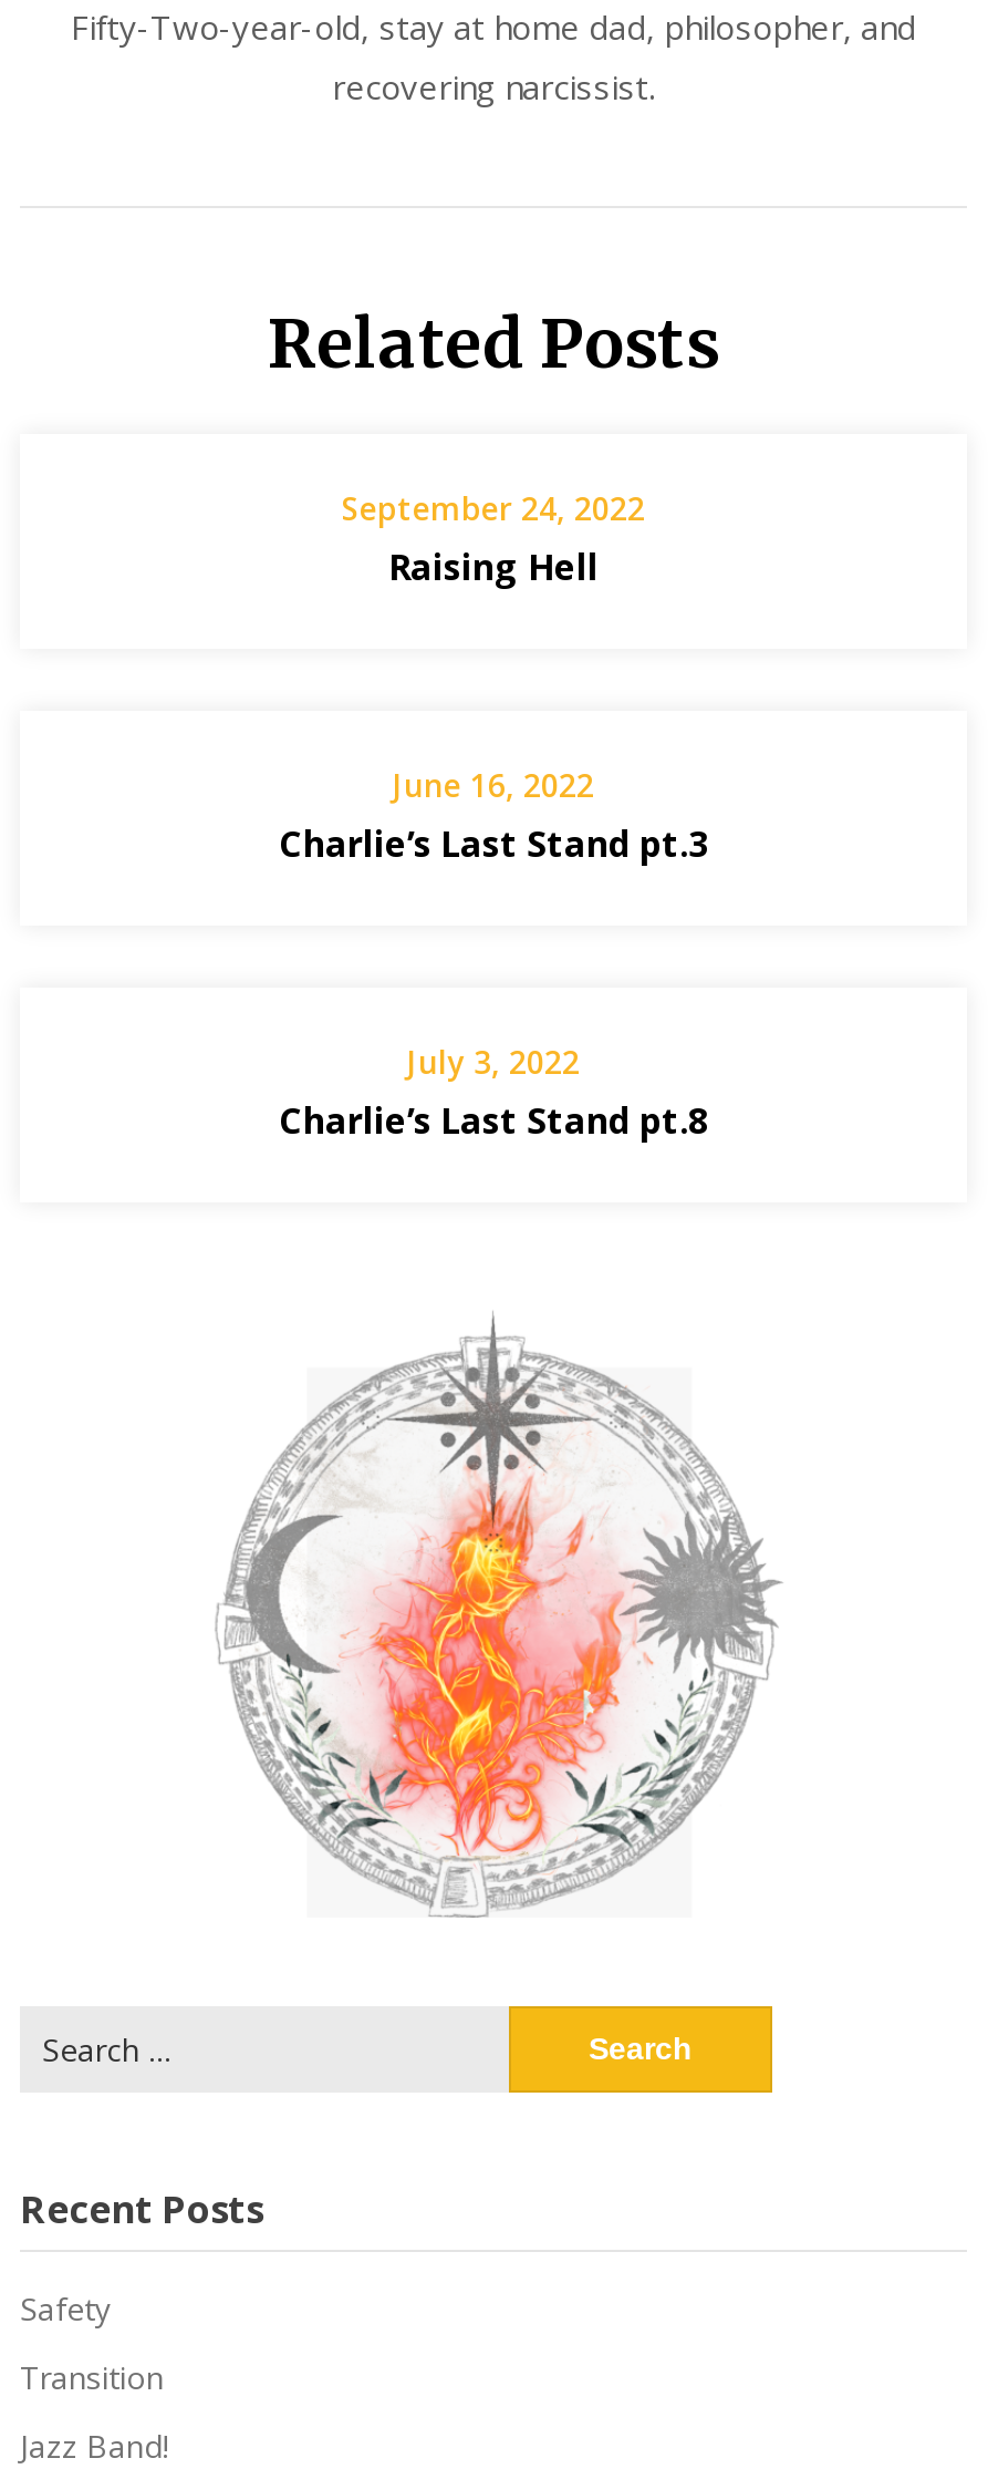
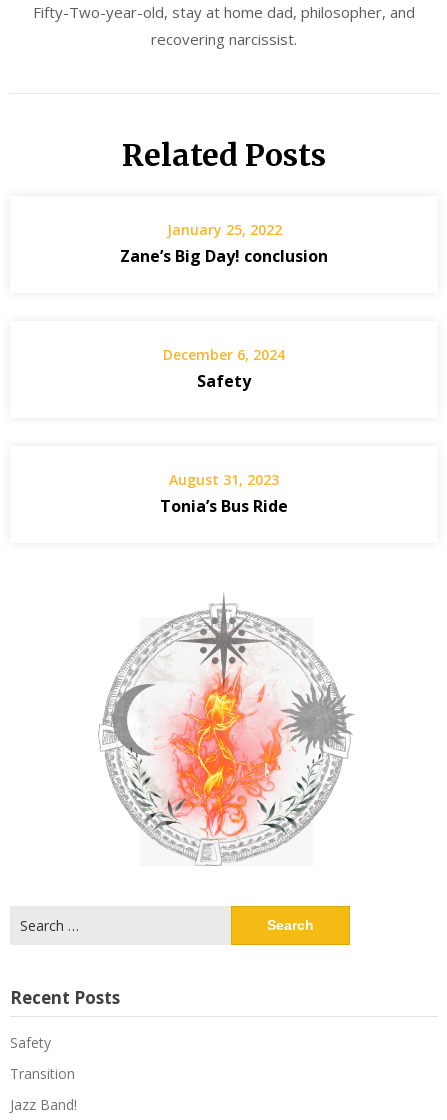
[342,487,645,591] September 24, 2022 | Raising Hell -> [120,220,328,267] January 25, 2022 | Zane’s Big Day! conclusion
[279,764,708,868] June 16, 2022 | Charlie’s Last Stand pt.3 -> [163,345,285,392] December 6, 2024 | Safety
[279,1041,708,1145] July 3, 2022 | Charlie’s Last Stand pt.8 -> [160,470,288,517] August 31, 2023 | Tonia’s Bus Ride

